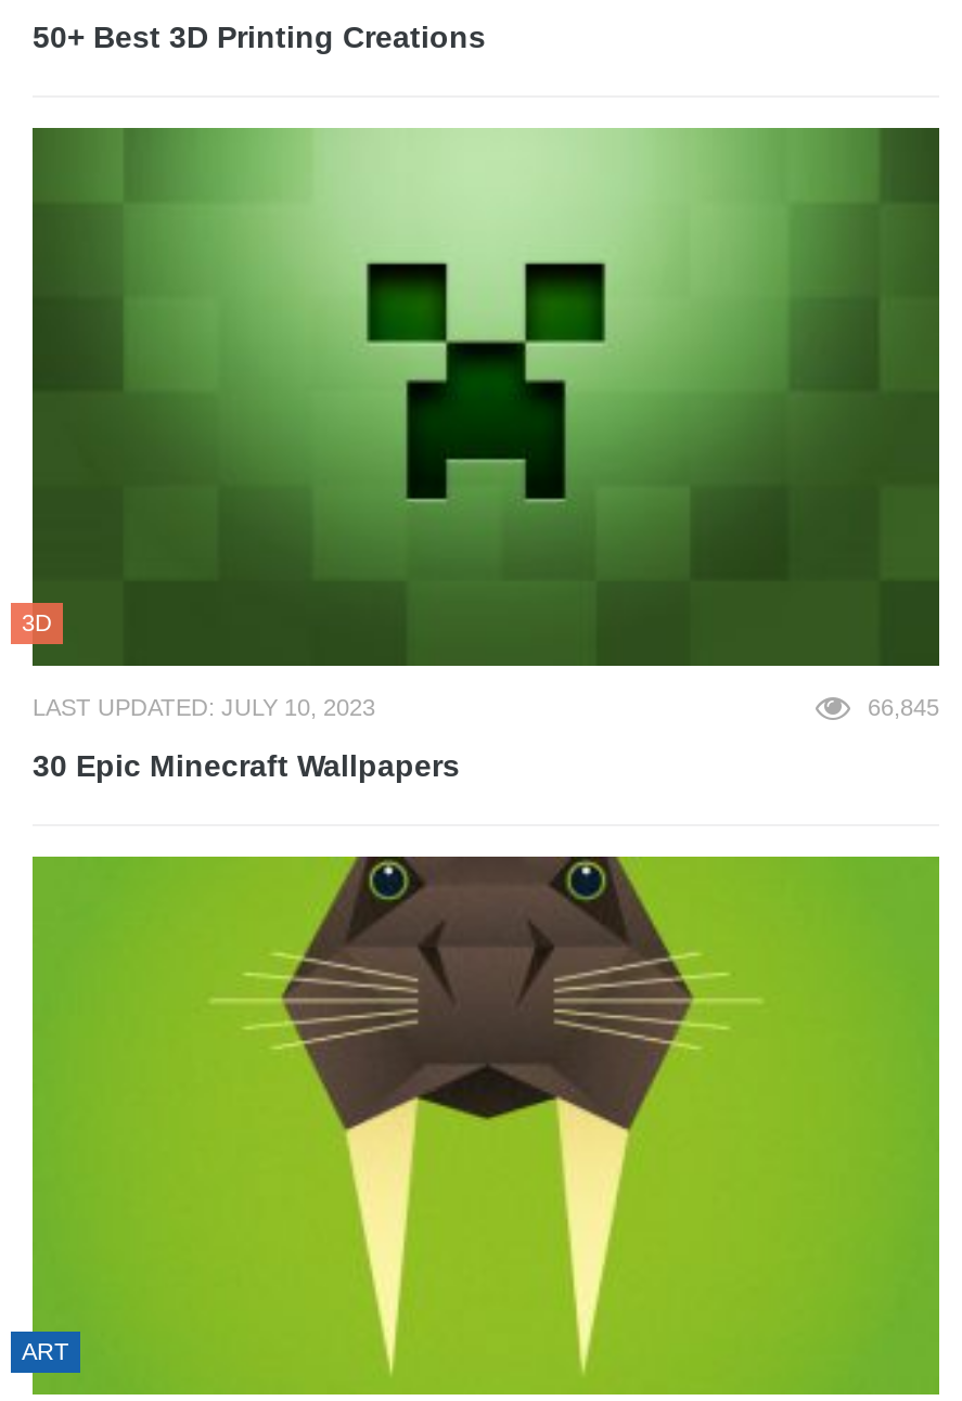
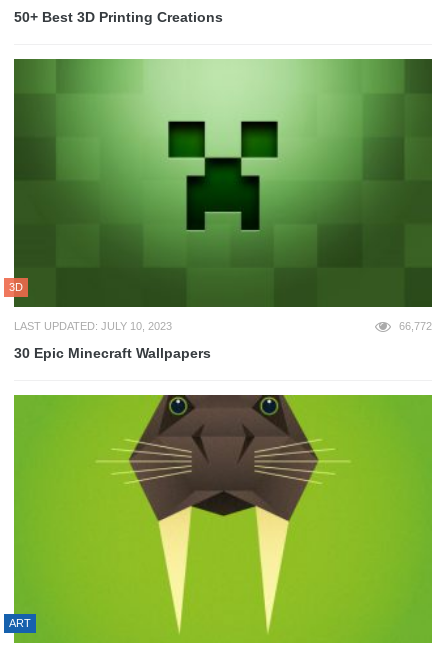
[861,694,939,720] 66,845 -> [396,320,432,332] 66,772

